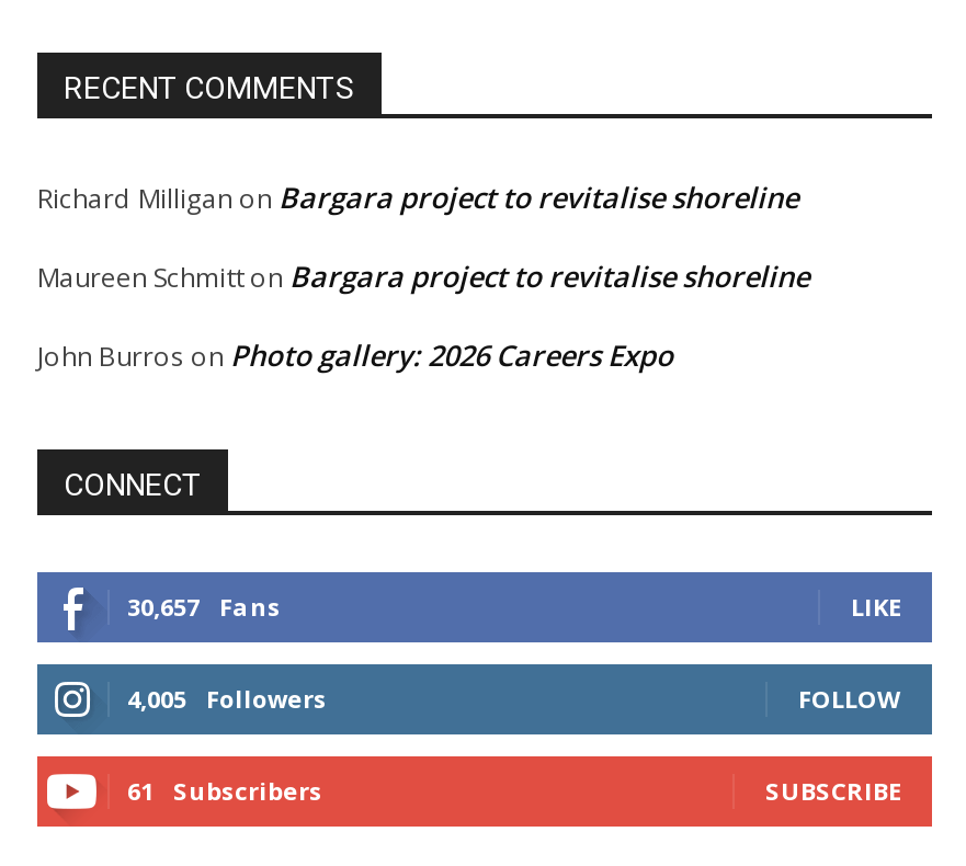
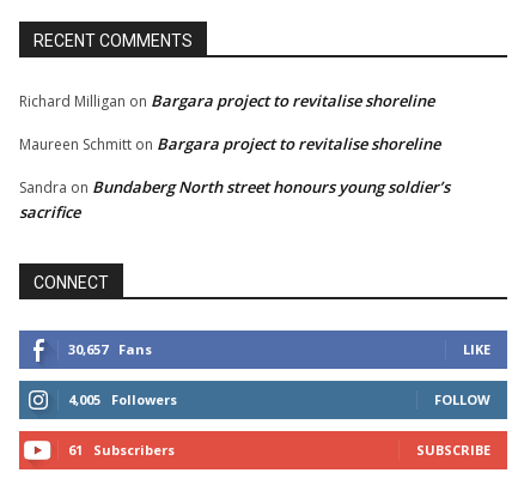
[37,335,673,375] John Burros on Photo gallery: 2026 Careers Expo -> [19,177,450,223] Sandra on Bundaberg North street honours young soldier’s | sacrifice

